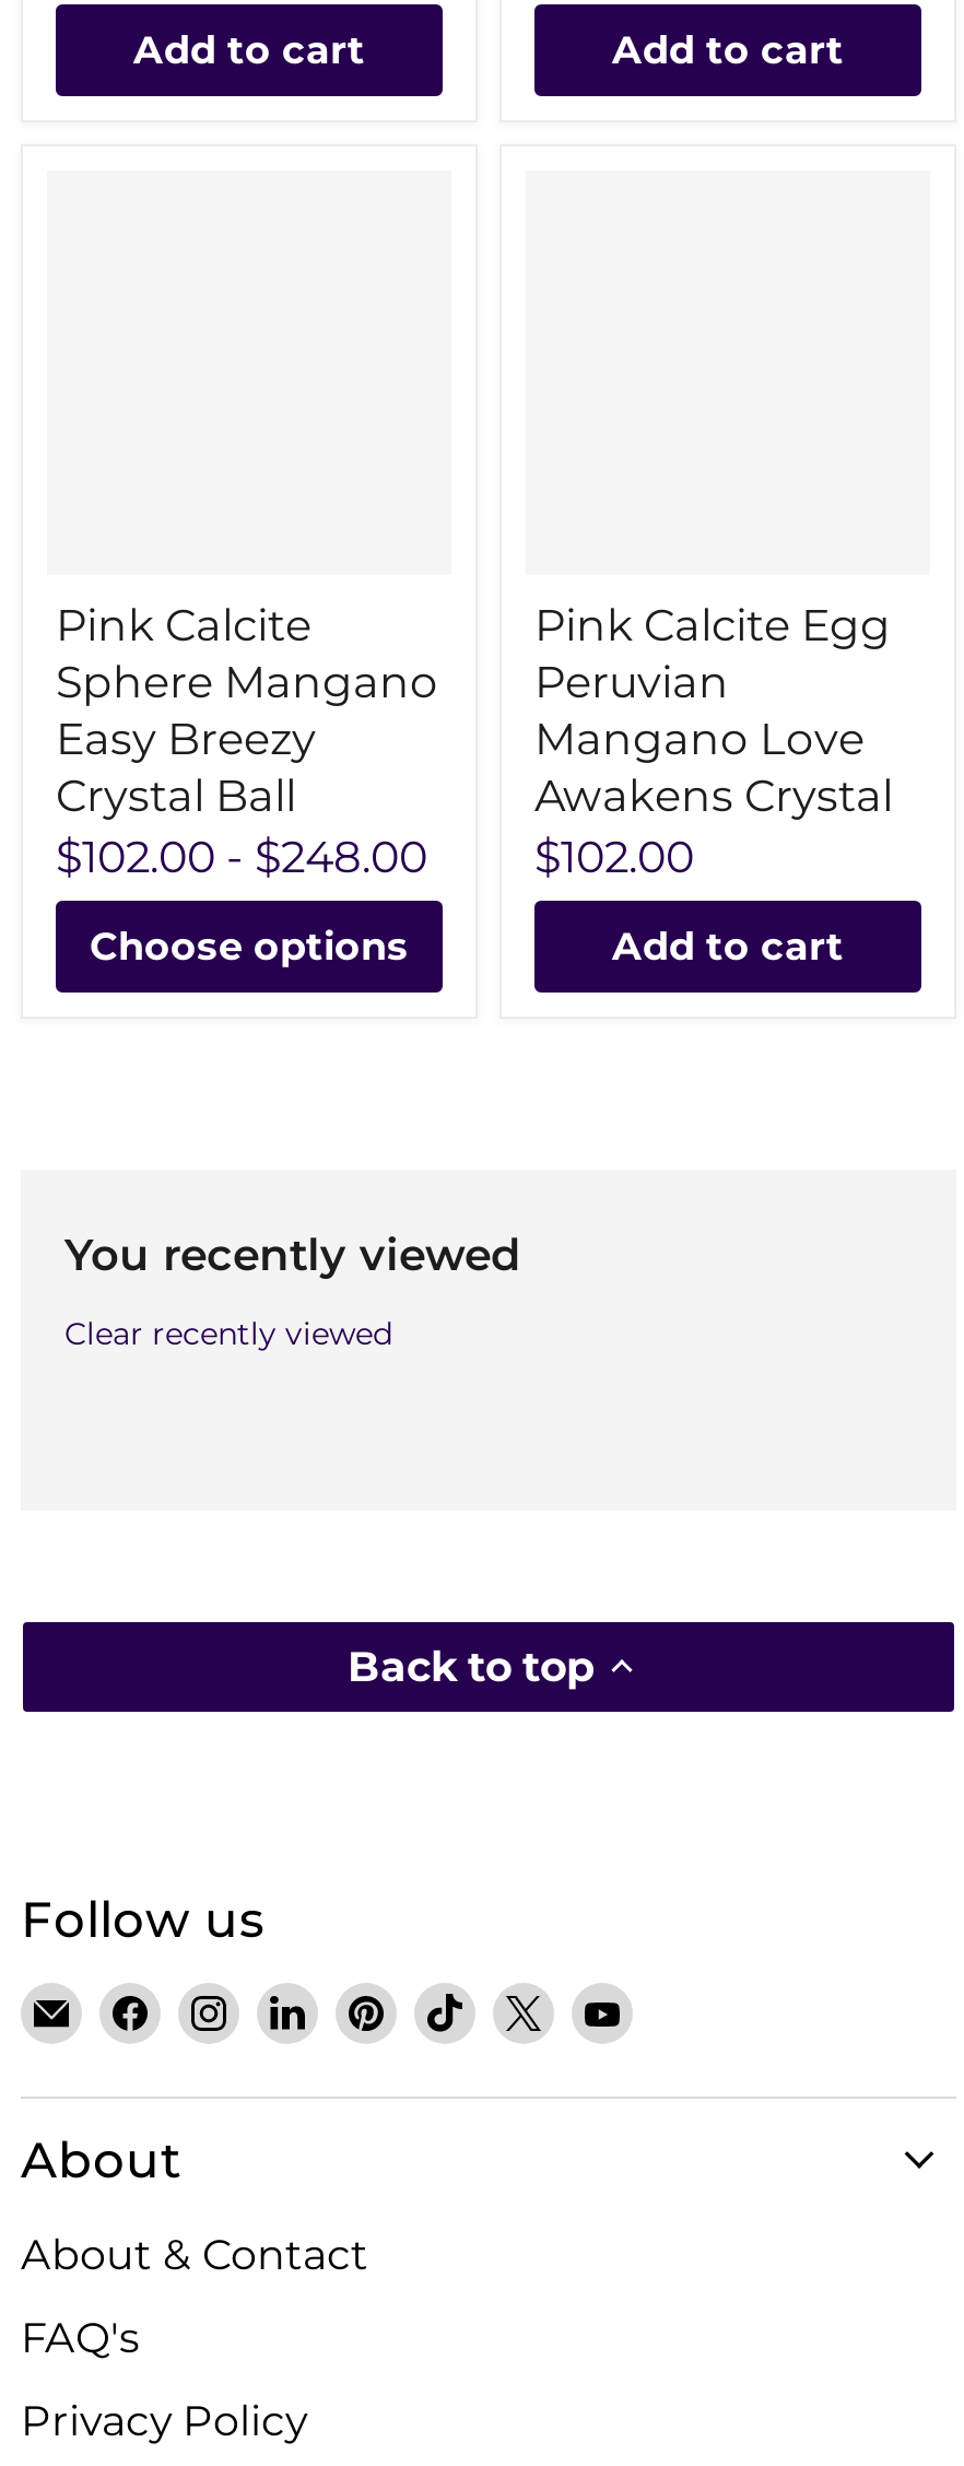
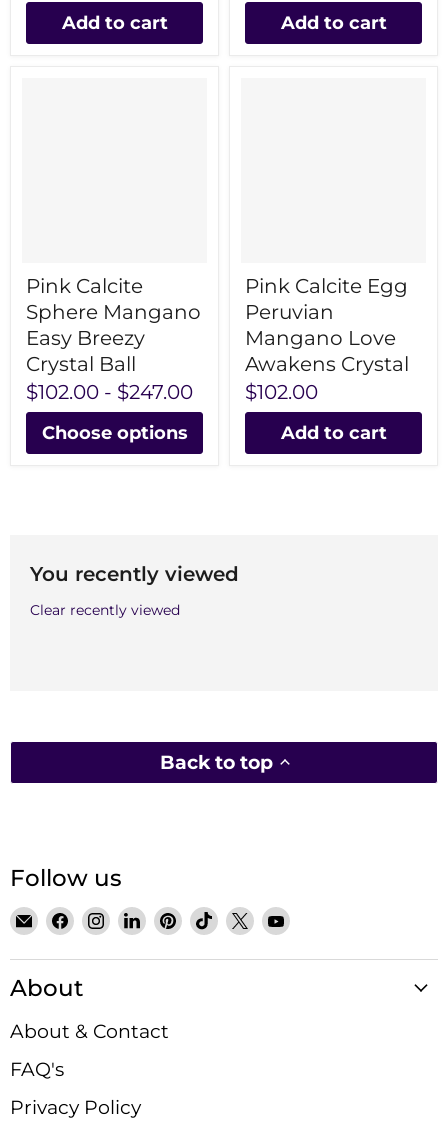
[56,831,427,884] $102.00 - $248.00 -> [26,380,193,404] $102.00 - $247.00

